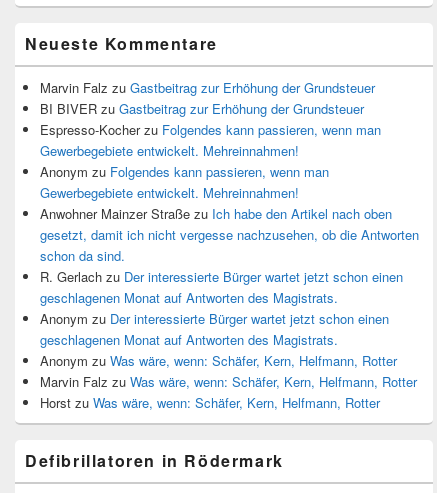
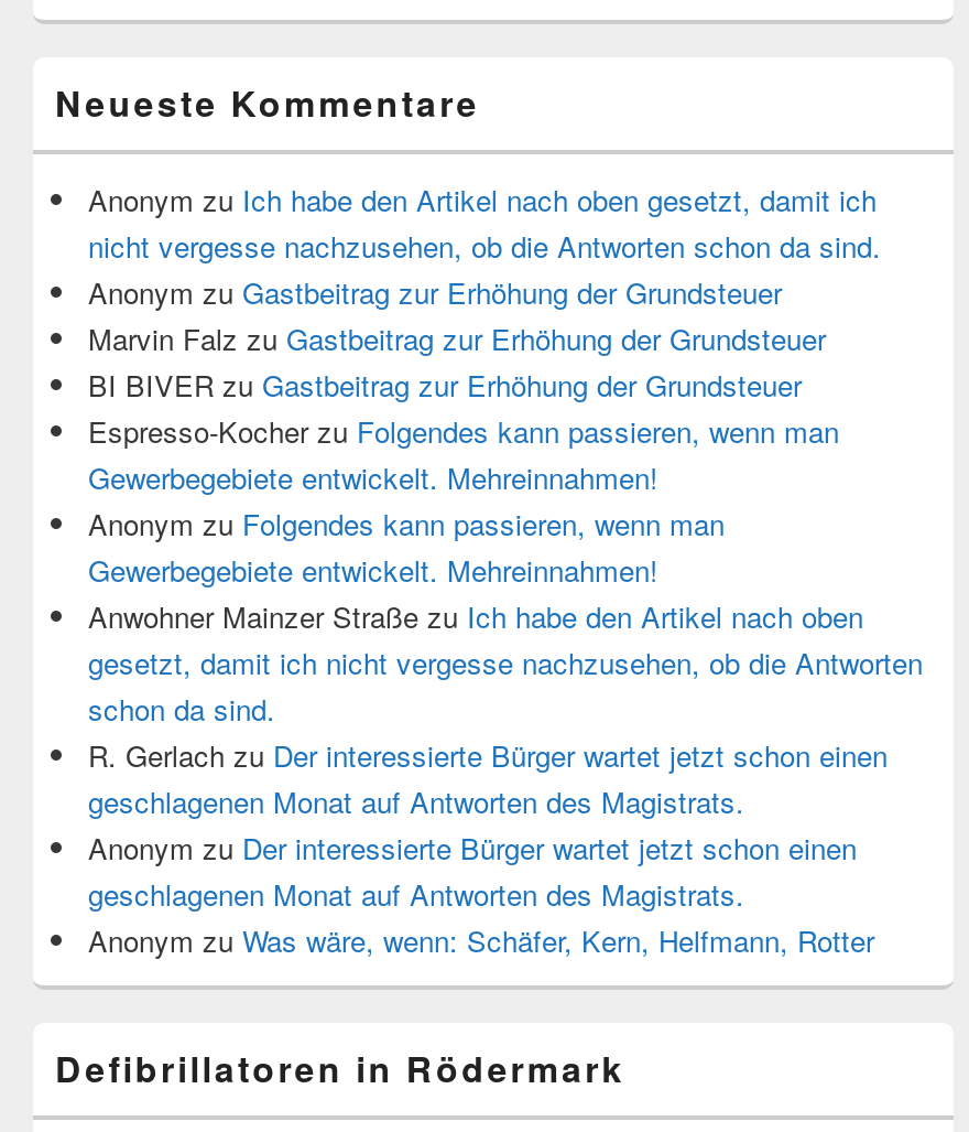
none -> [88,179,881,313] Anonym zu Ich habe den Artikel nach oben gesetzt, damit ich | nicht vergesse nachzusehen, ob die Antworten schon da sind. | Anonym zu Gastbeitrag zur Erhöhung der Grundsteuer
moved [40,78,419,370] -> [88,317,923,961]: Marvin Falz zu Gastbeitrag zur Erhöhung der Grundsteuer | BI BIVER zu Gastbeitrag zur Erhöhung der Grundsteuer | Espresso-Kocher zu Folgendes kann passieren, wenn man | ... | geschlagenen Monat auf Antworten des Magistrats. | Anonym zu Was wäre, wenn: Schäfer, Kern, Helfmann, Rotter
[40,372,417,412] Marvin Falz zu Was wäre, wenn: Schäfer, Kern, Helfmann, Rotter | Horst zu Was wäre, wenn: Schäfer, Kern, Helfmann, Rotter -> none

